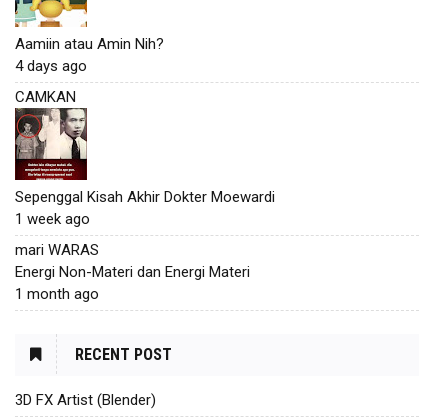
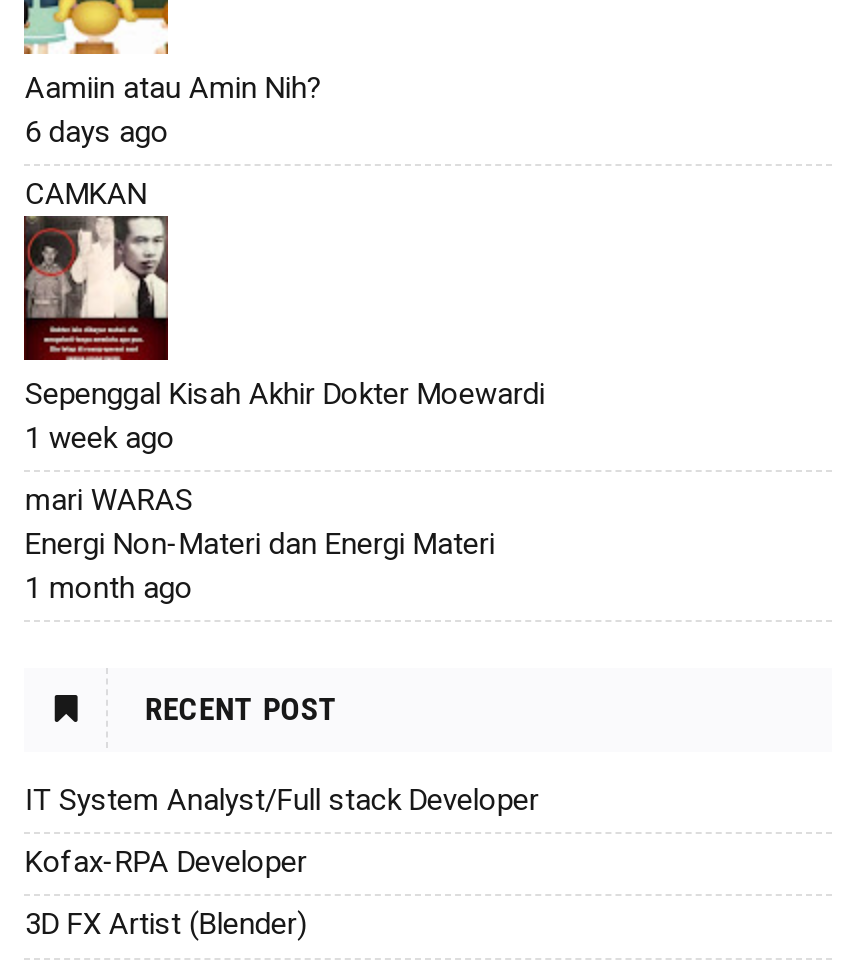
[15,56,87,74] 4 days ago -> [25,113,169,149] 6 days ago
none -> [25,782,539,880] IT System Analyst/Full stack Developer | Kofax-RPA Developer

